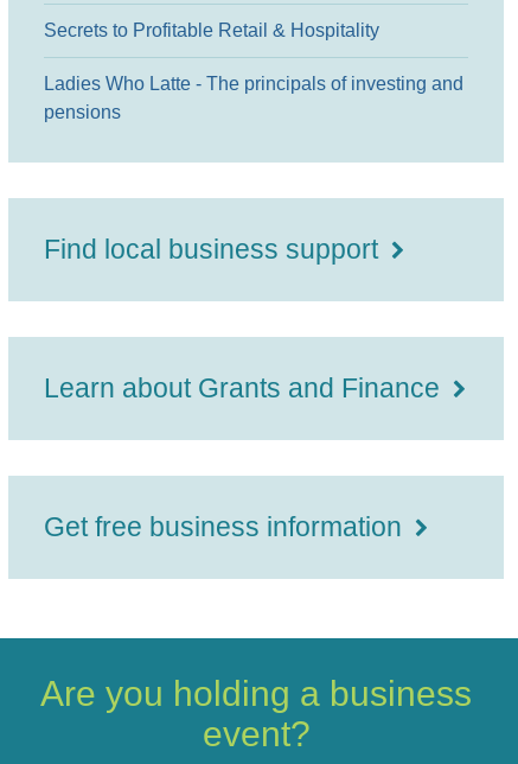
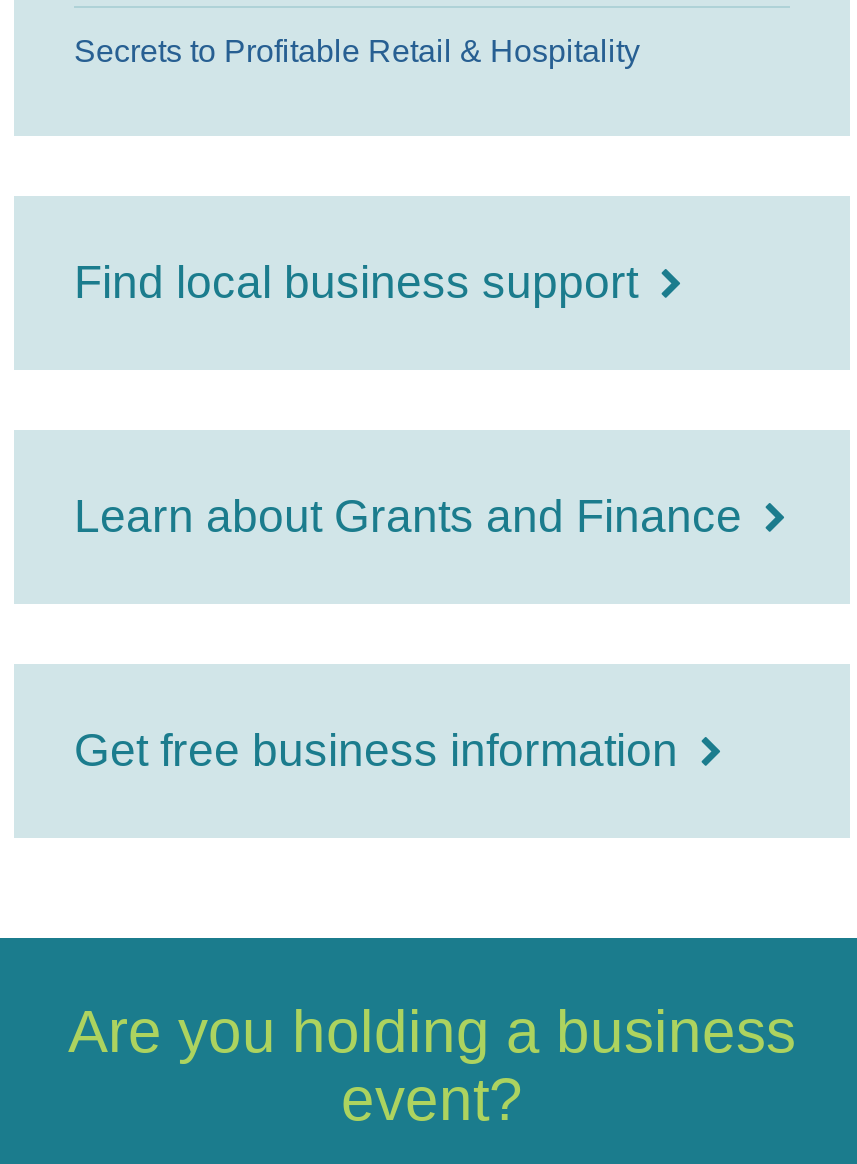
[44,74,463,122] Ladies Who Latte - The principals of investing and | pensions -> none

